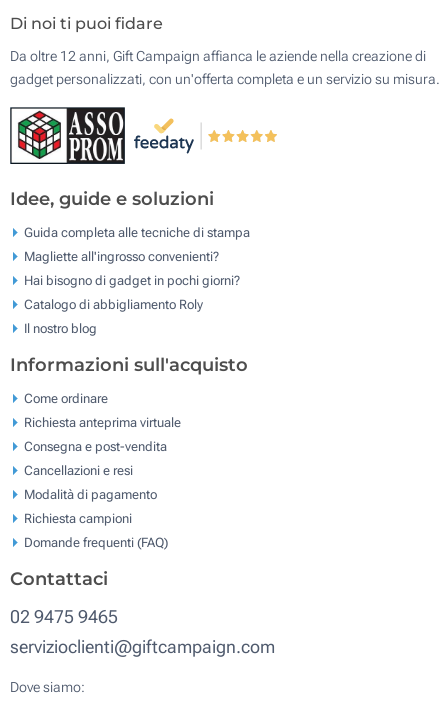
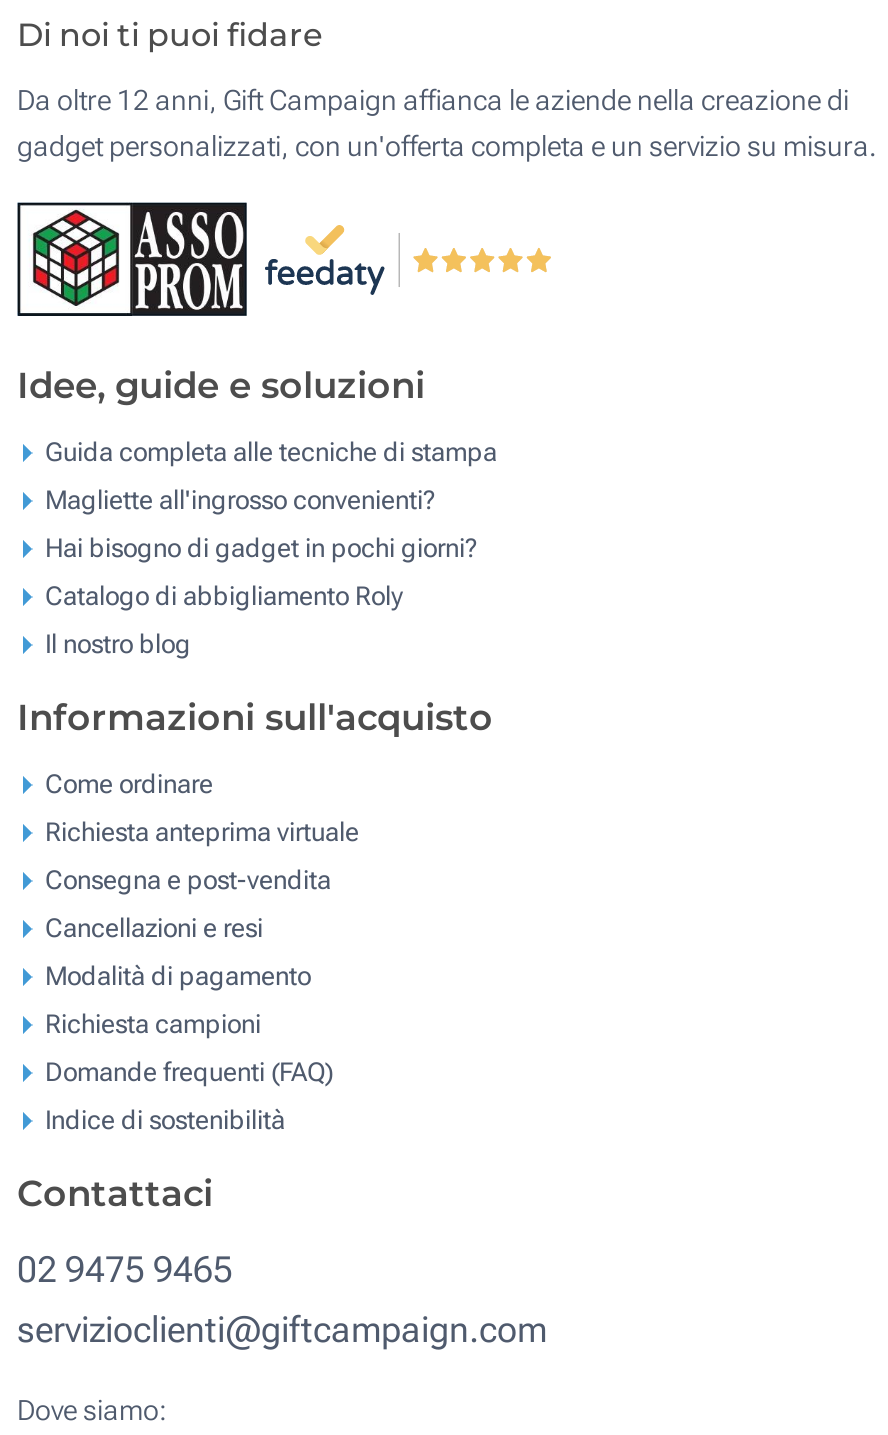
none -> [45,1105,285,1135] Indice di sostenibilità

